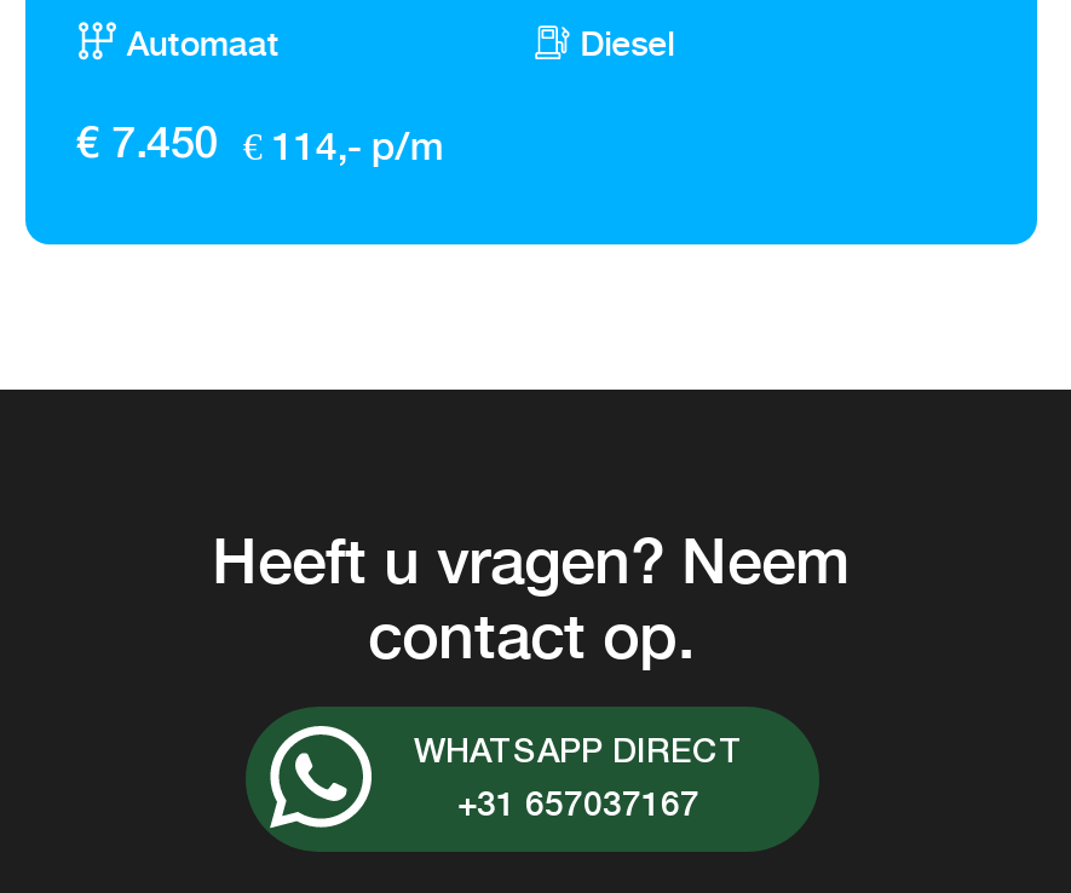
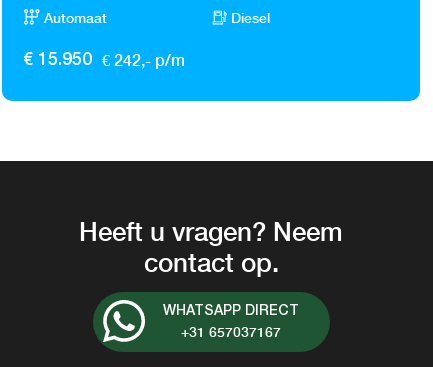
[76,125,219,164] € 7.450 -> [23,52,92,68] € 15.950
[243,123,444,169] € 114,- p/m -> [102,51,185,70] € 242,- p/m

